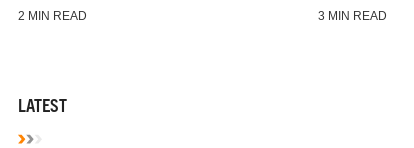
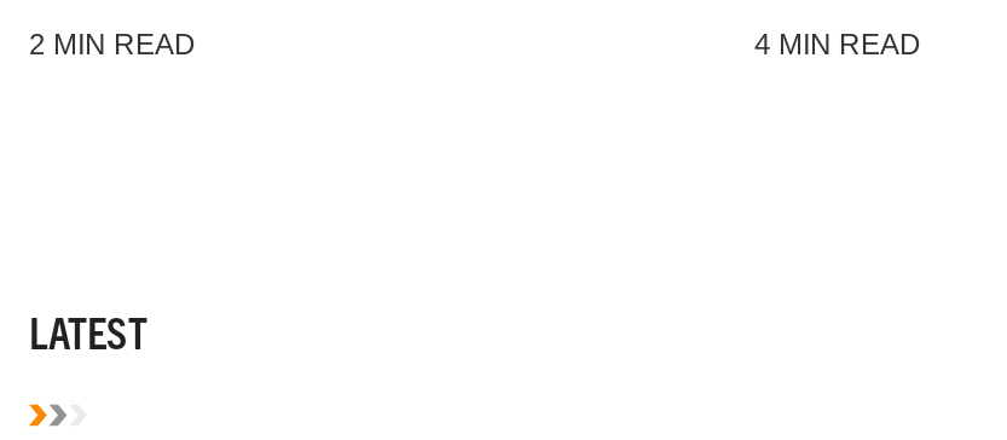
[318,9,387,23] 3 MIN READ -> [754,28,921,62] 4 MIN READ

